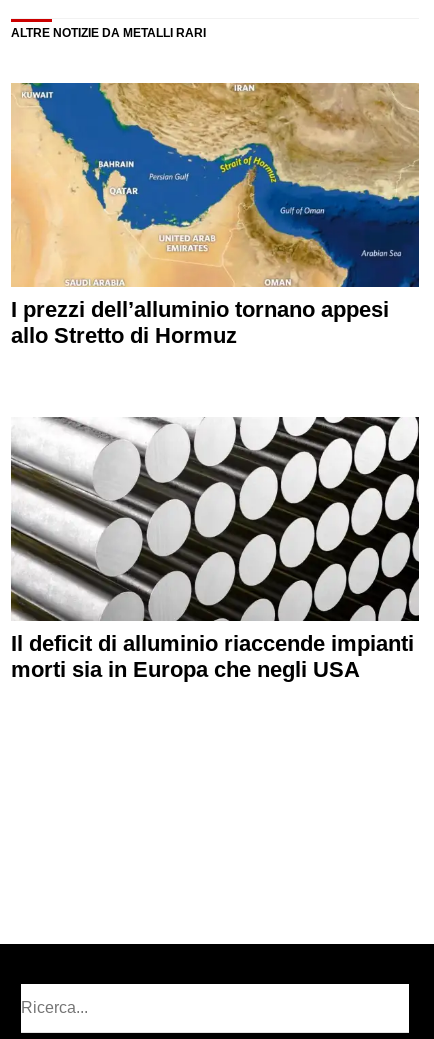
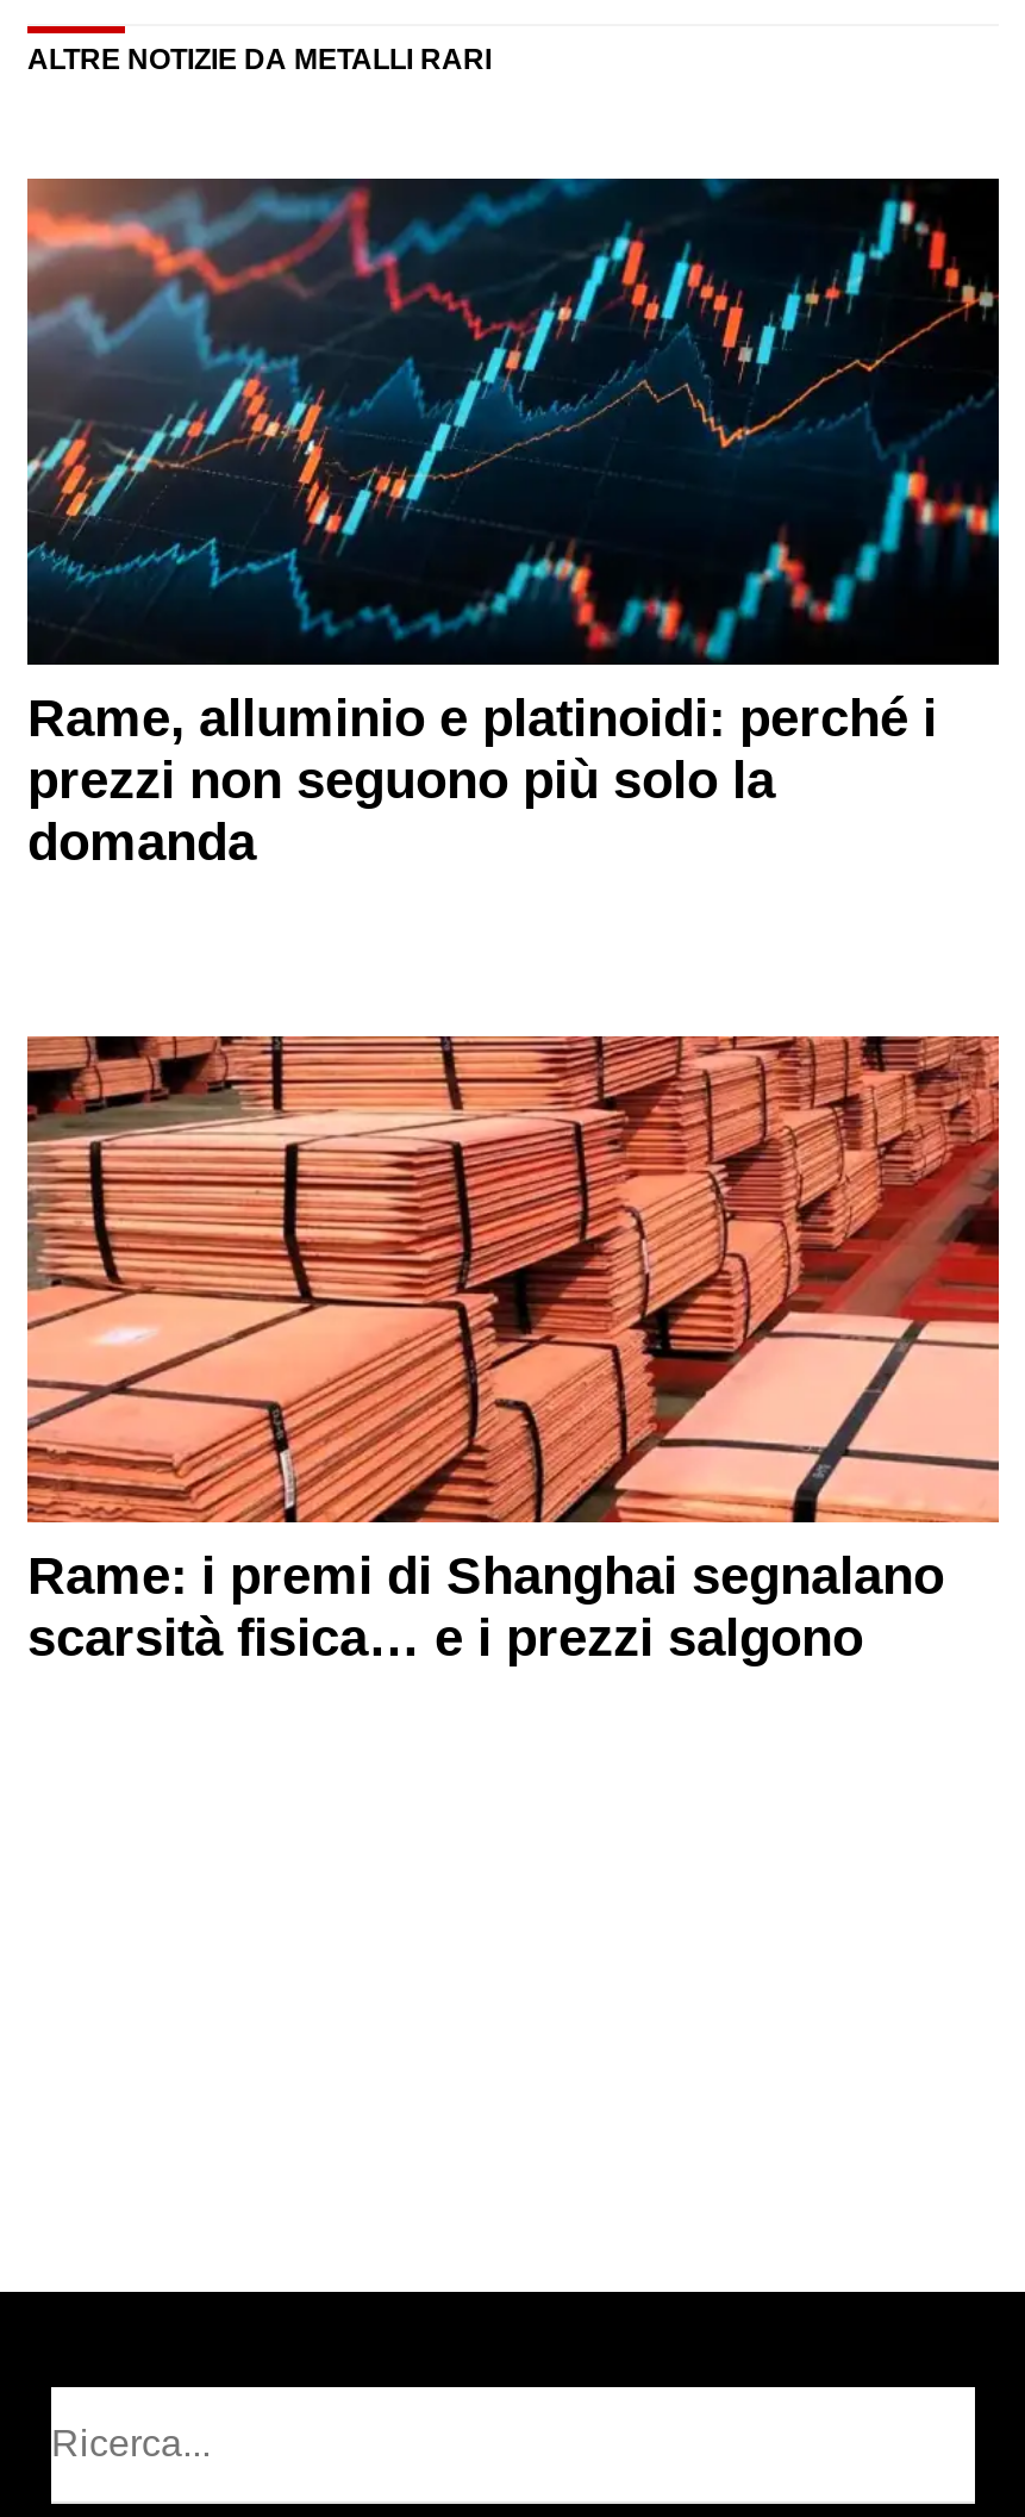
[11,82,420,347] [image] | I prezzi dell’alluminio tornano appesi | allo Stretto di Hormuz -> [25,176,1001,871] [image] | Rame, alluminio e platinoidi: perché i | prezzi non seguono più solo la | domanda
[10,416,420,681] [image] | Il deficit di alluminio riaccende impianti | morti sia in Europa che negli USA -> [25,1034,1001,1666] [image] | Rame: i premi di Shanghai segnalano | scarsità fisica… e i prezzi salgono

